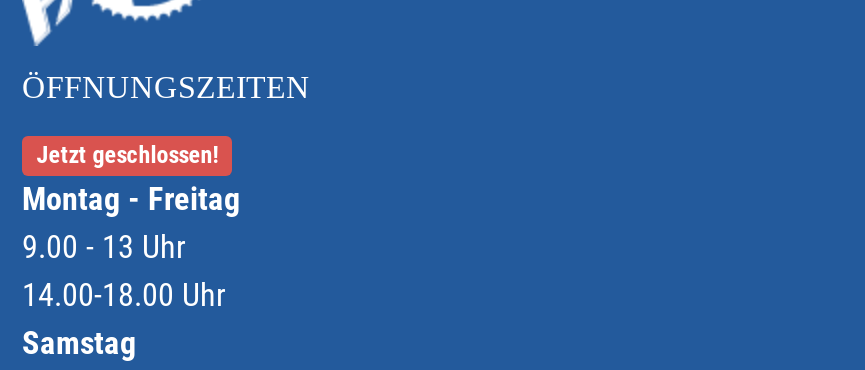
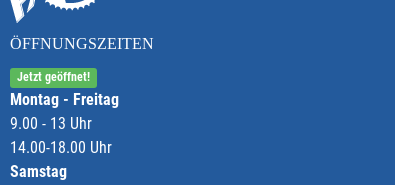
[36,140,218,168] Jetzt geschlossen! -> [17,70,90,84] Jetzt geöffnet!

